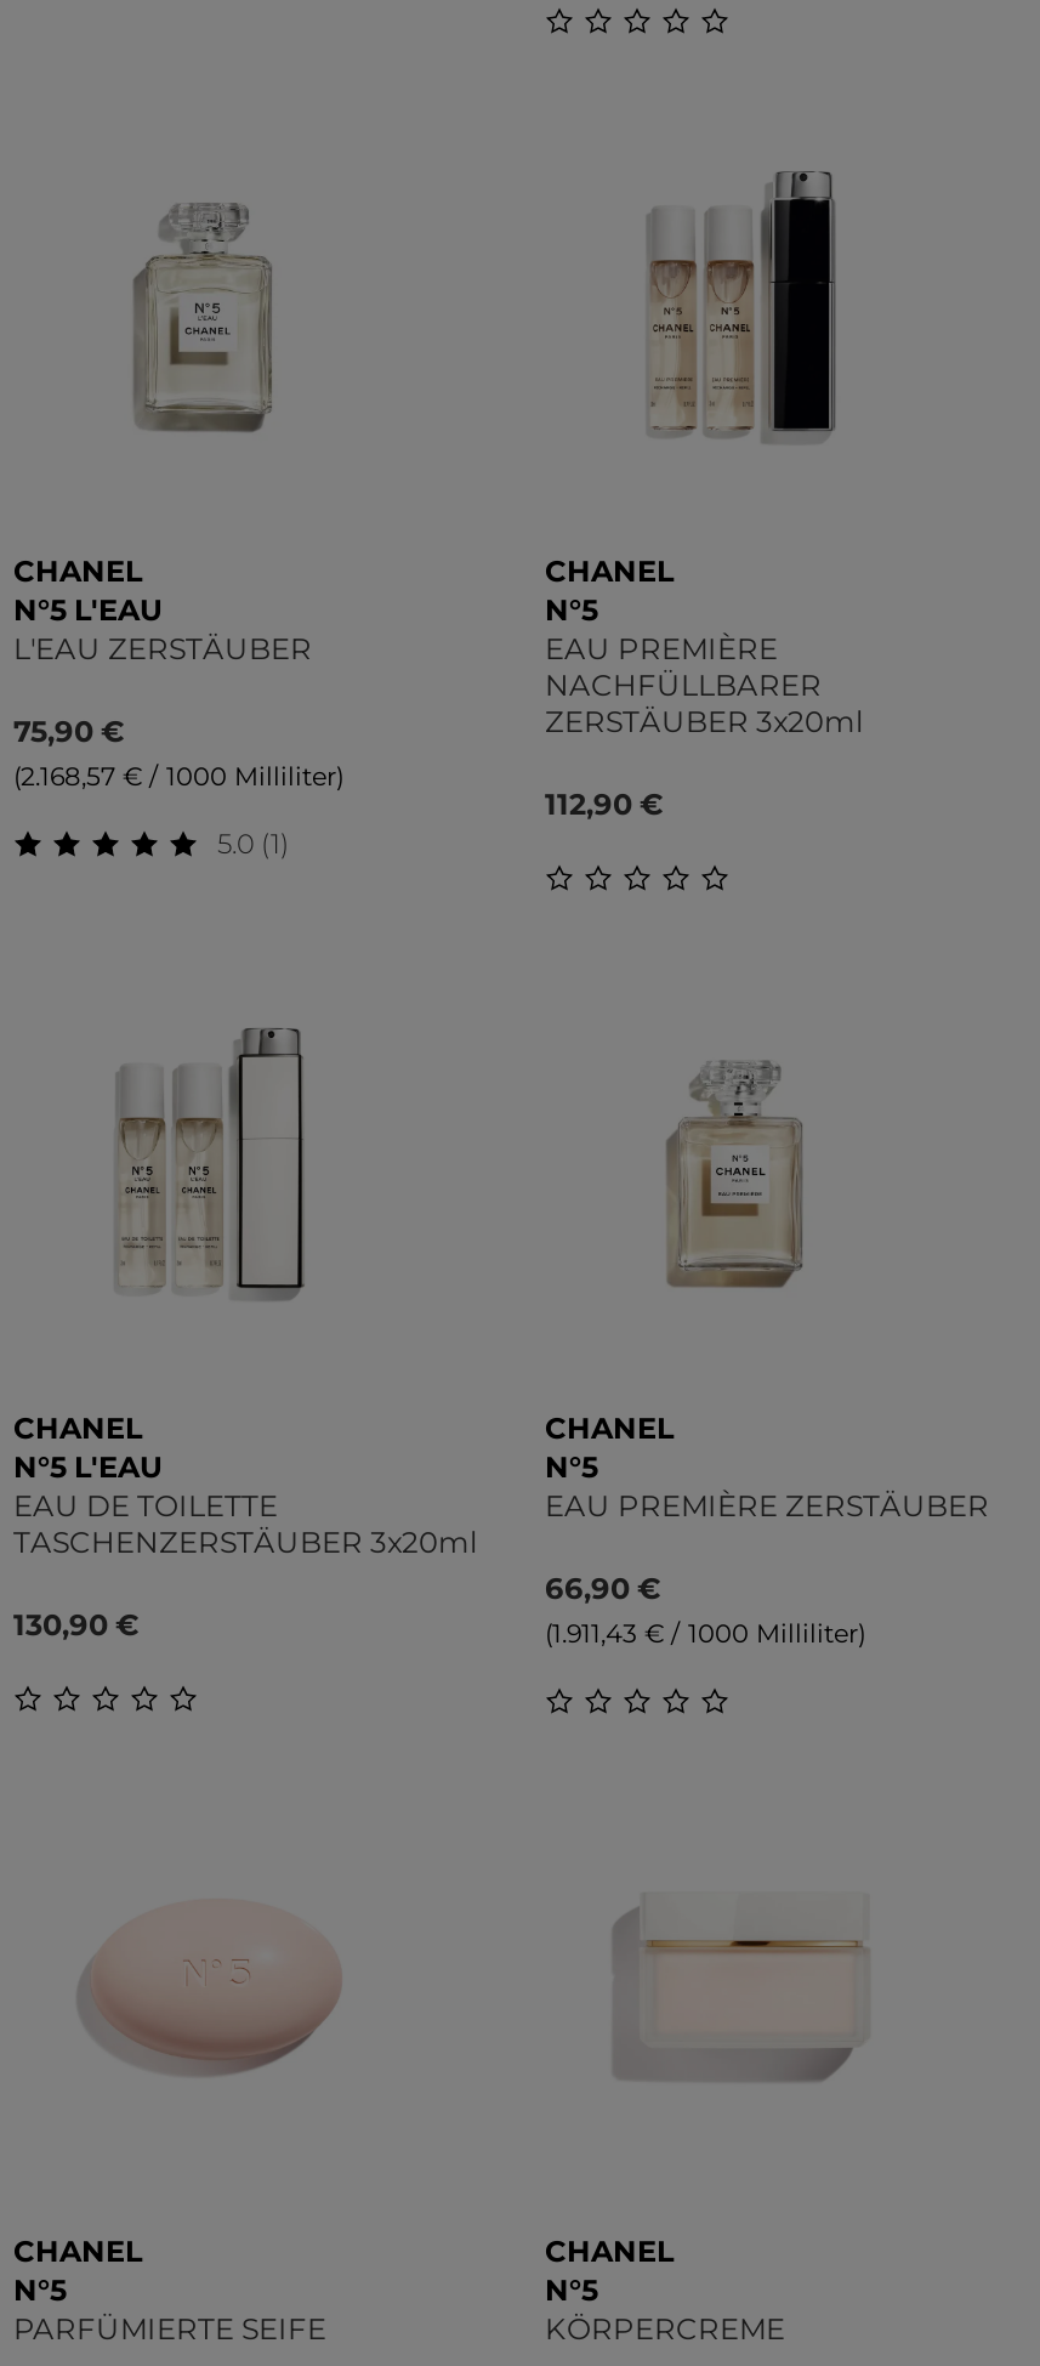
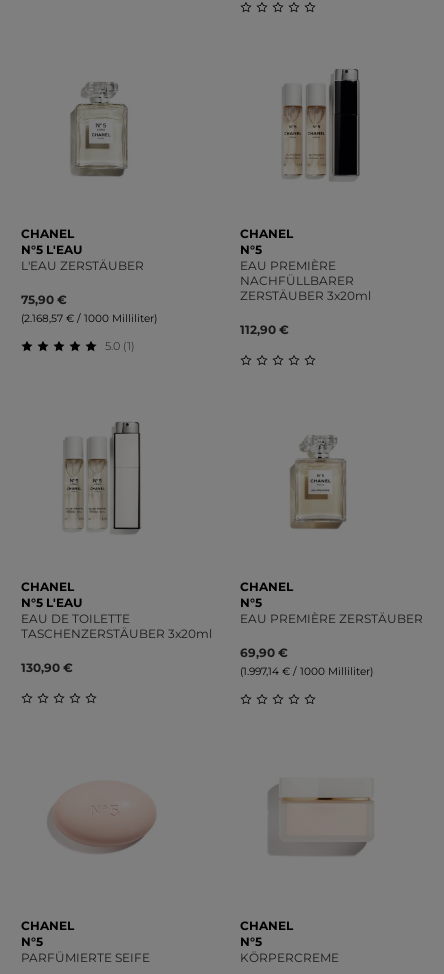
[545,1570,661,1606] 66,90 € -> [240,645,288,660] 69,90 €
[545,1618,865,1650] (1.911,43 € / 1000 Milliliter) -> [240,665,373,678] (1.997,14 € / 1000 Milliliter)

